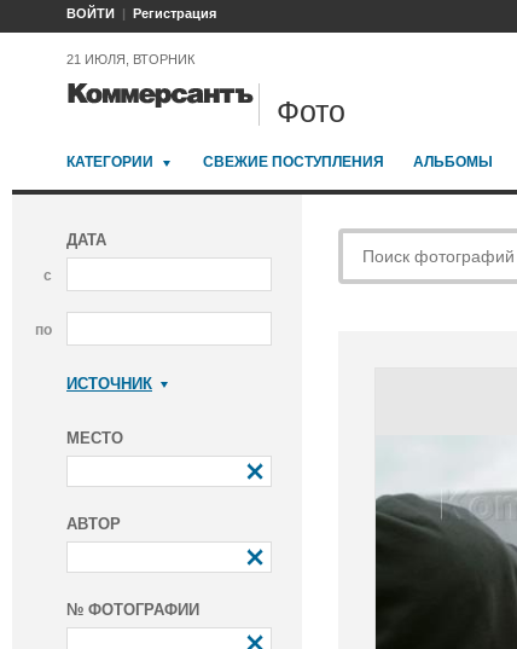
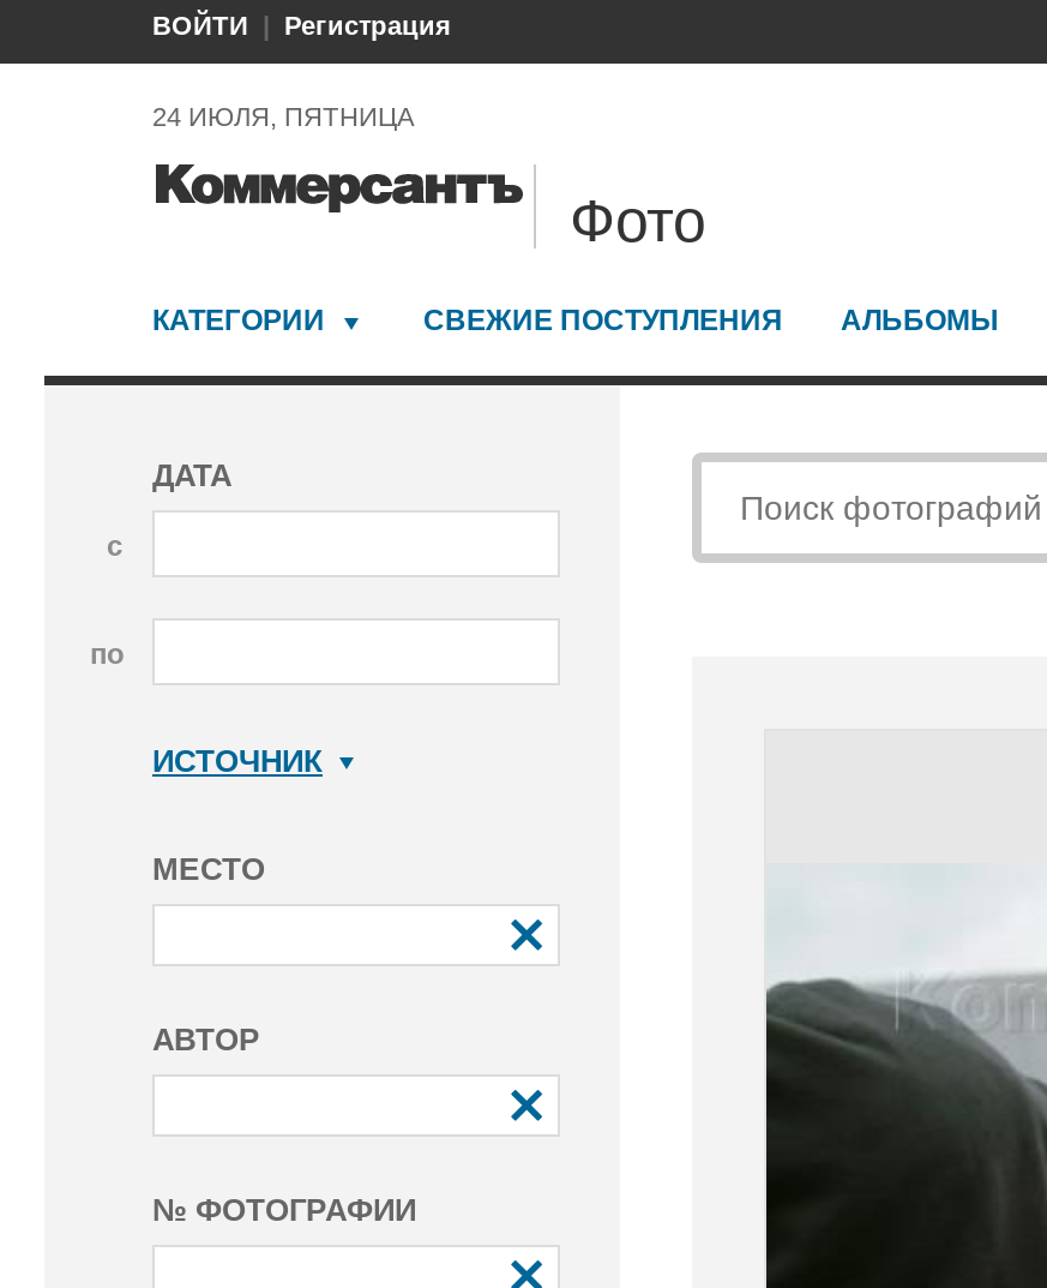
[66,52,194,66] 21 ИЮЛЯ, ВТОРНИК -> [152,102,414,131] 24 ИЮЛЯ, ПЯТНИЦА

